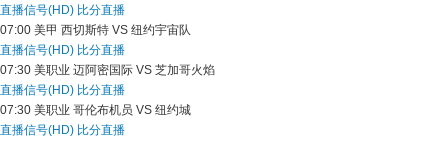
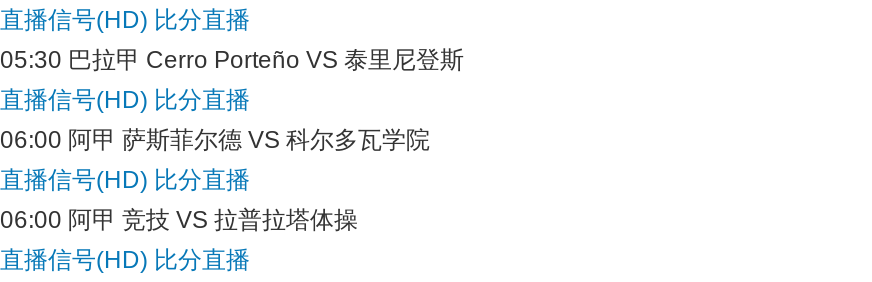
[0,23,191,37] 07:00 美甲西切斯特 VS 纽约宇宙队 -> [0,46,464,74] 05:30 巴拉甲Cerro Porteño VS 泰里尼登斯
[0,63,215,77] 07:30 美职业迈阿密国际 VS 芝加哥火焰 -> [0,126,430,154] 06:00 阿甲萨斯菲尔德 VS 科尔多瓦学院
[0,103,191,117] 07:30 美职业哥伦布机员 VS 纽约城 -> [0,206,358,234] 06:00 阿甲竞技 VS 拉普拉塔体操

